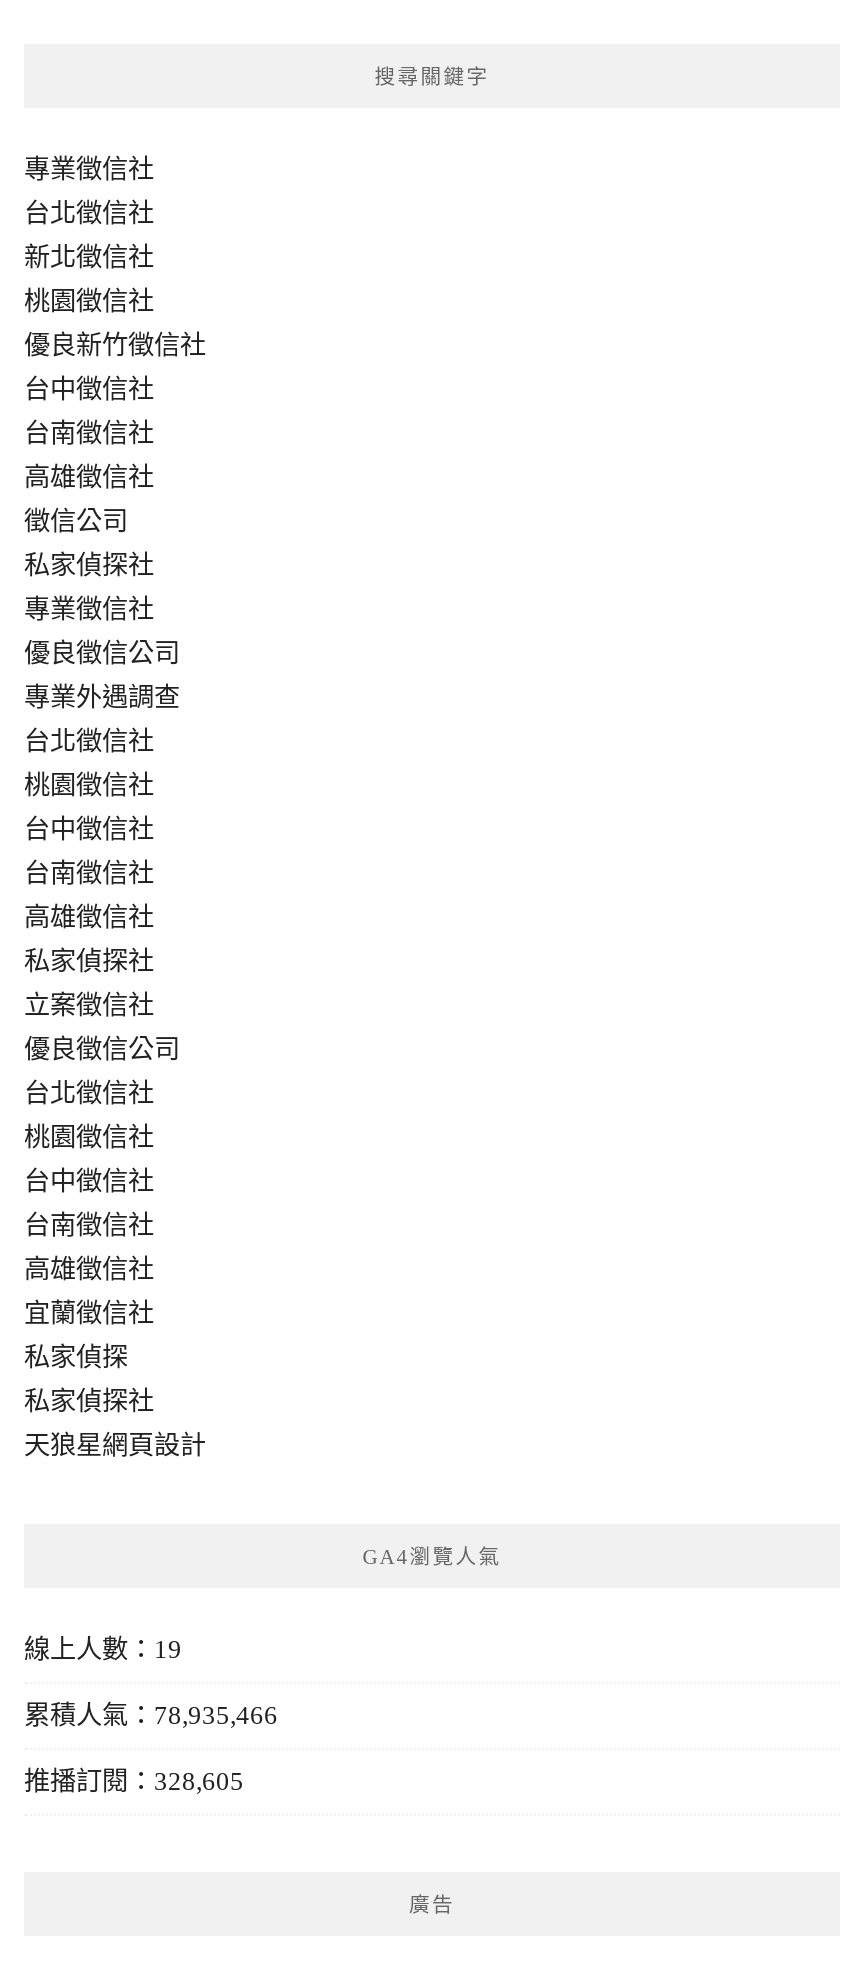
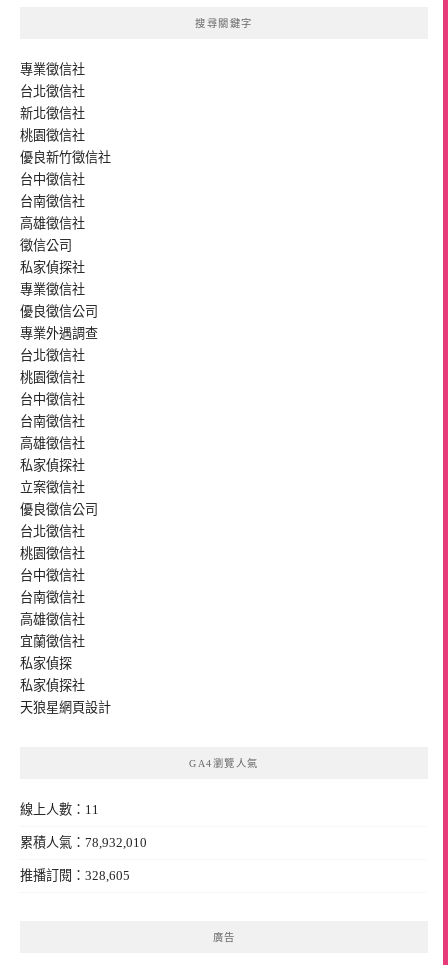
[24,1634,182,1664] 線上人數：19 -> [20,802,99,817] 線上人數：11
[24,1700,278,1730] 累積人氣：78,935,466 -> [20,835,147,850] 累積人氣：78,932,010

